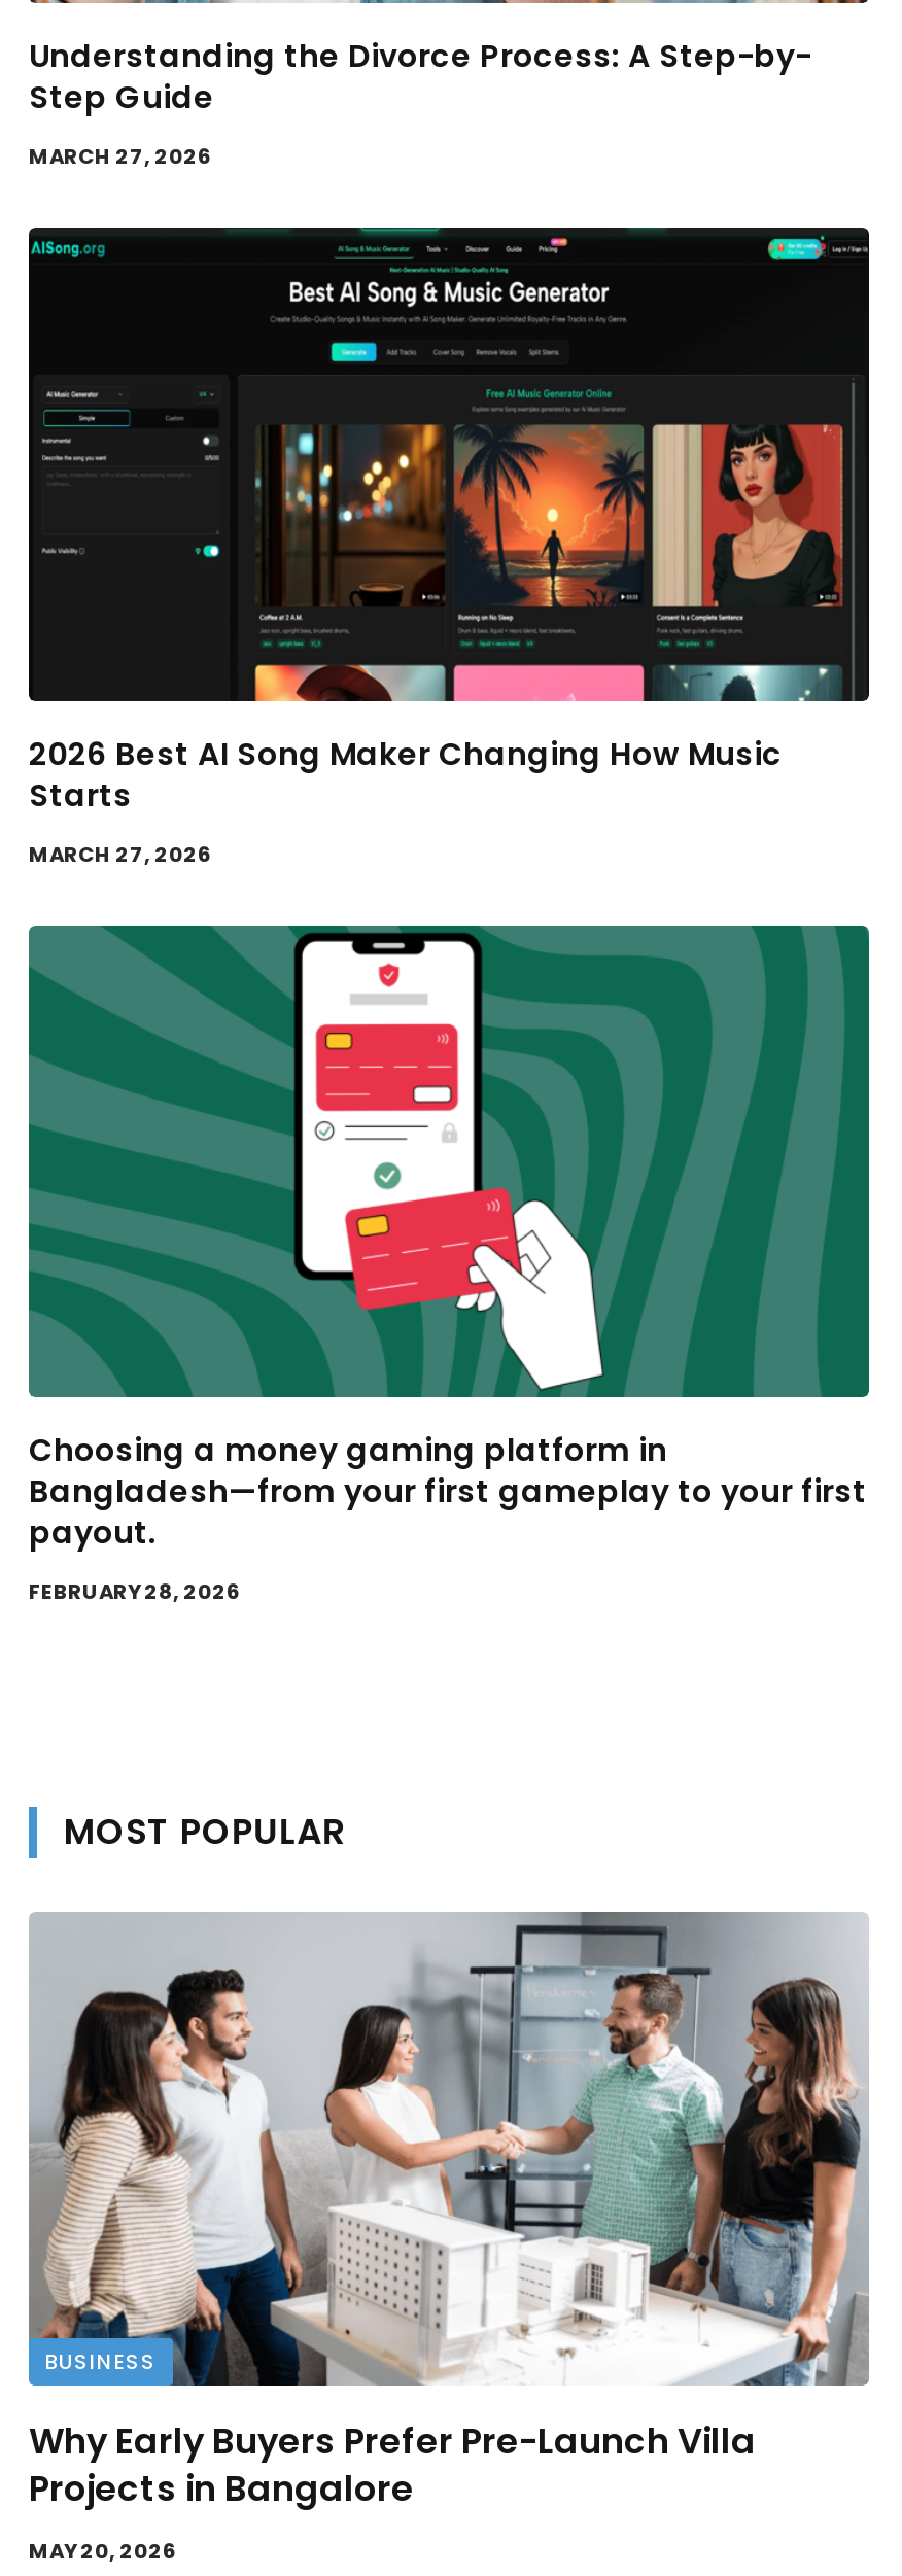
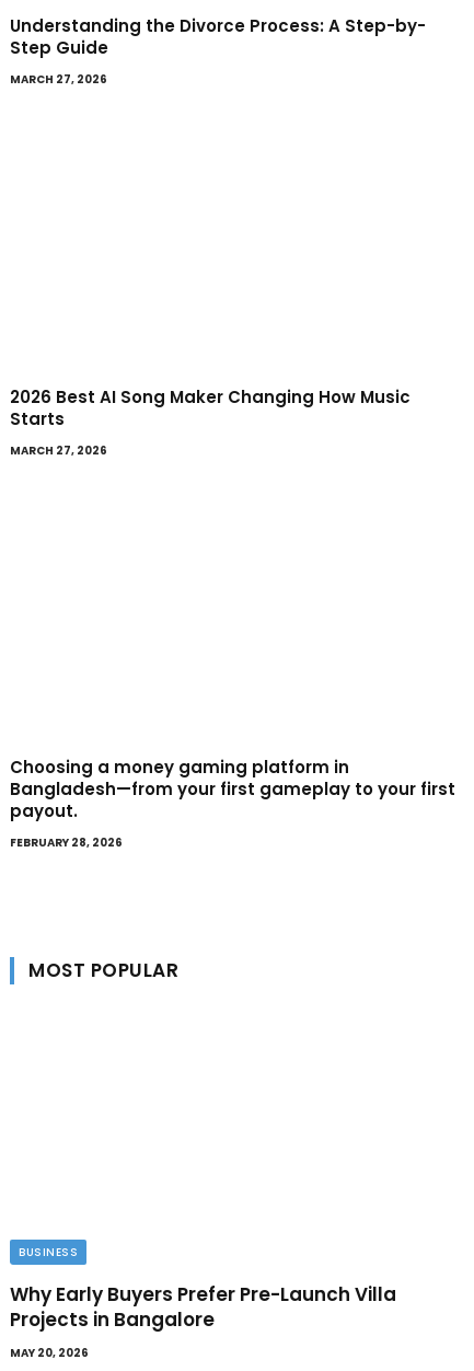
[27,224,871,704] [image] -> none
[27,923,871,1400] [image] -> none
[27,1911,871,2389] [image] -> none

